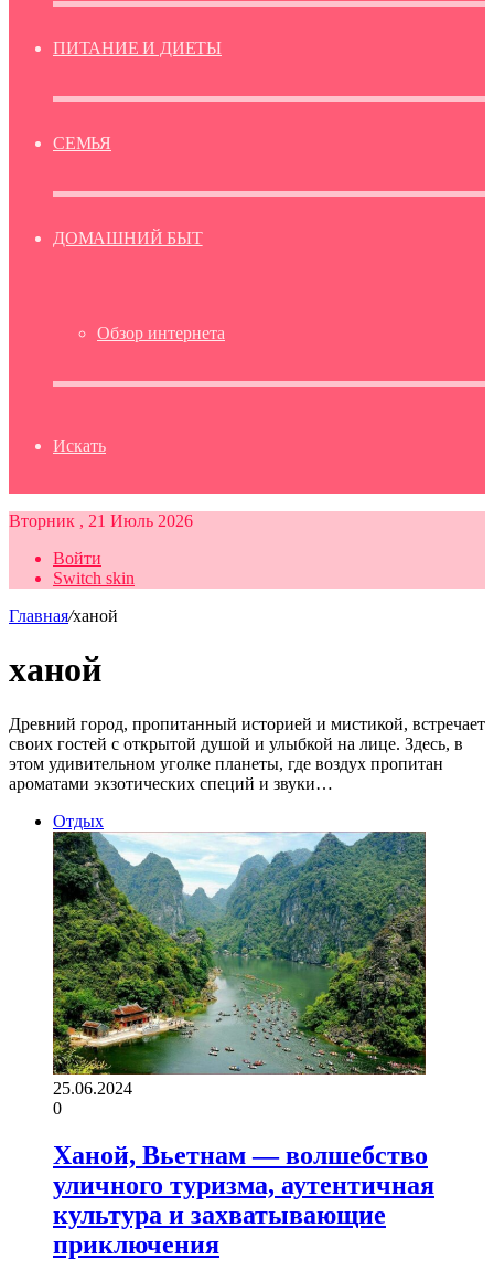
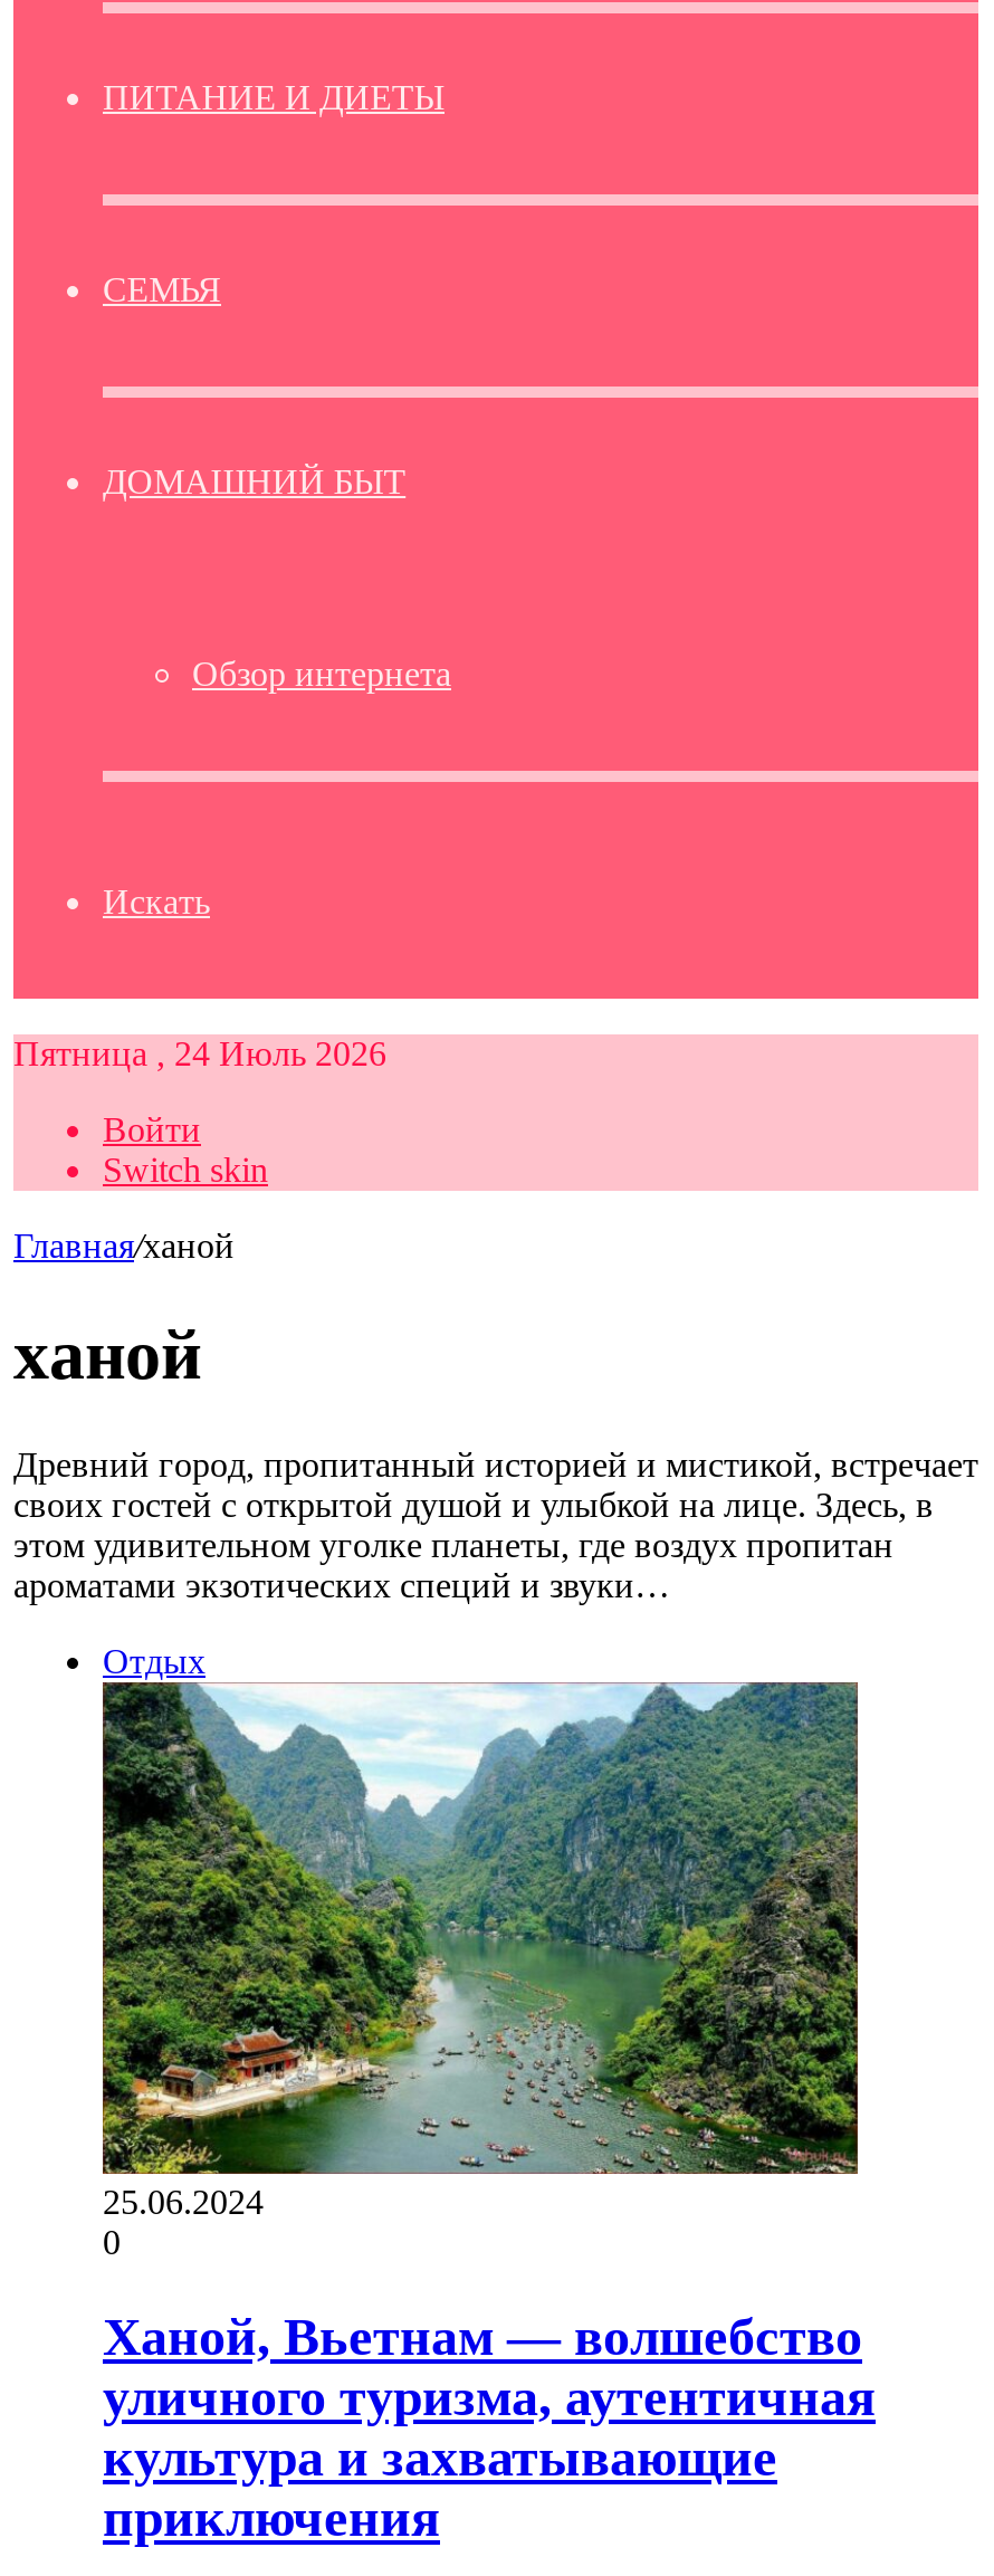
[9,511,193,530] Вторник , 21 Июль 2026 -> [13,1034,386,1072] Пятница , 24 Июль 2026

